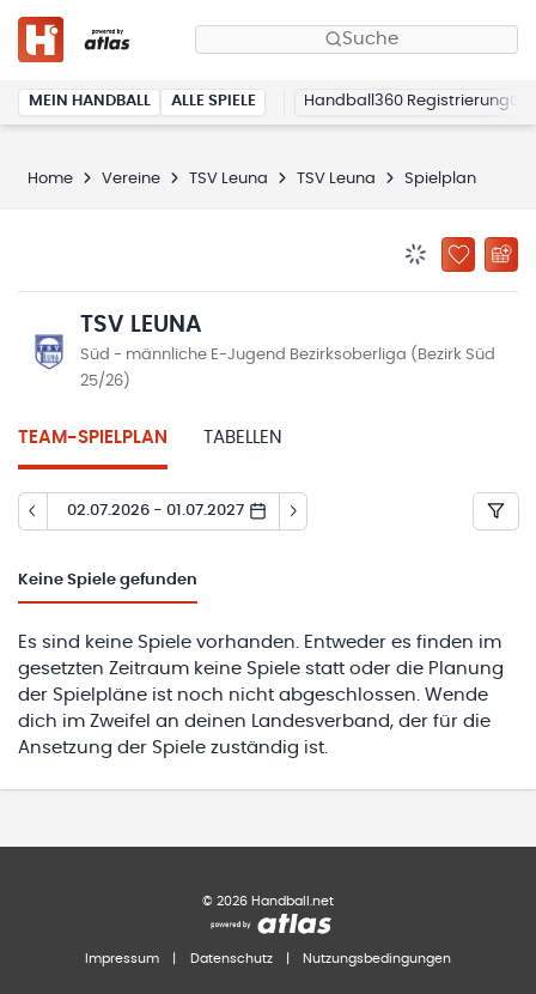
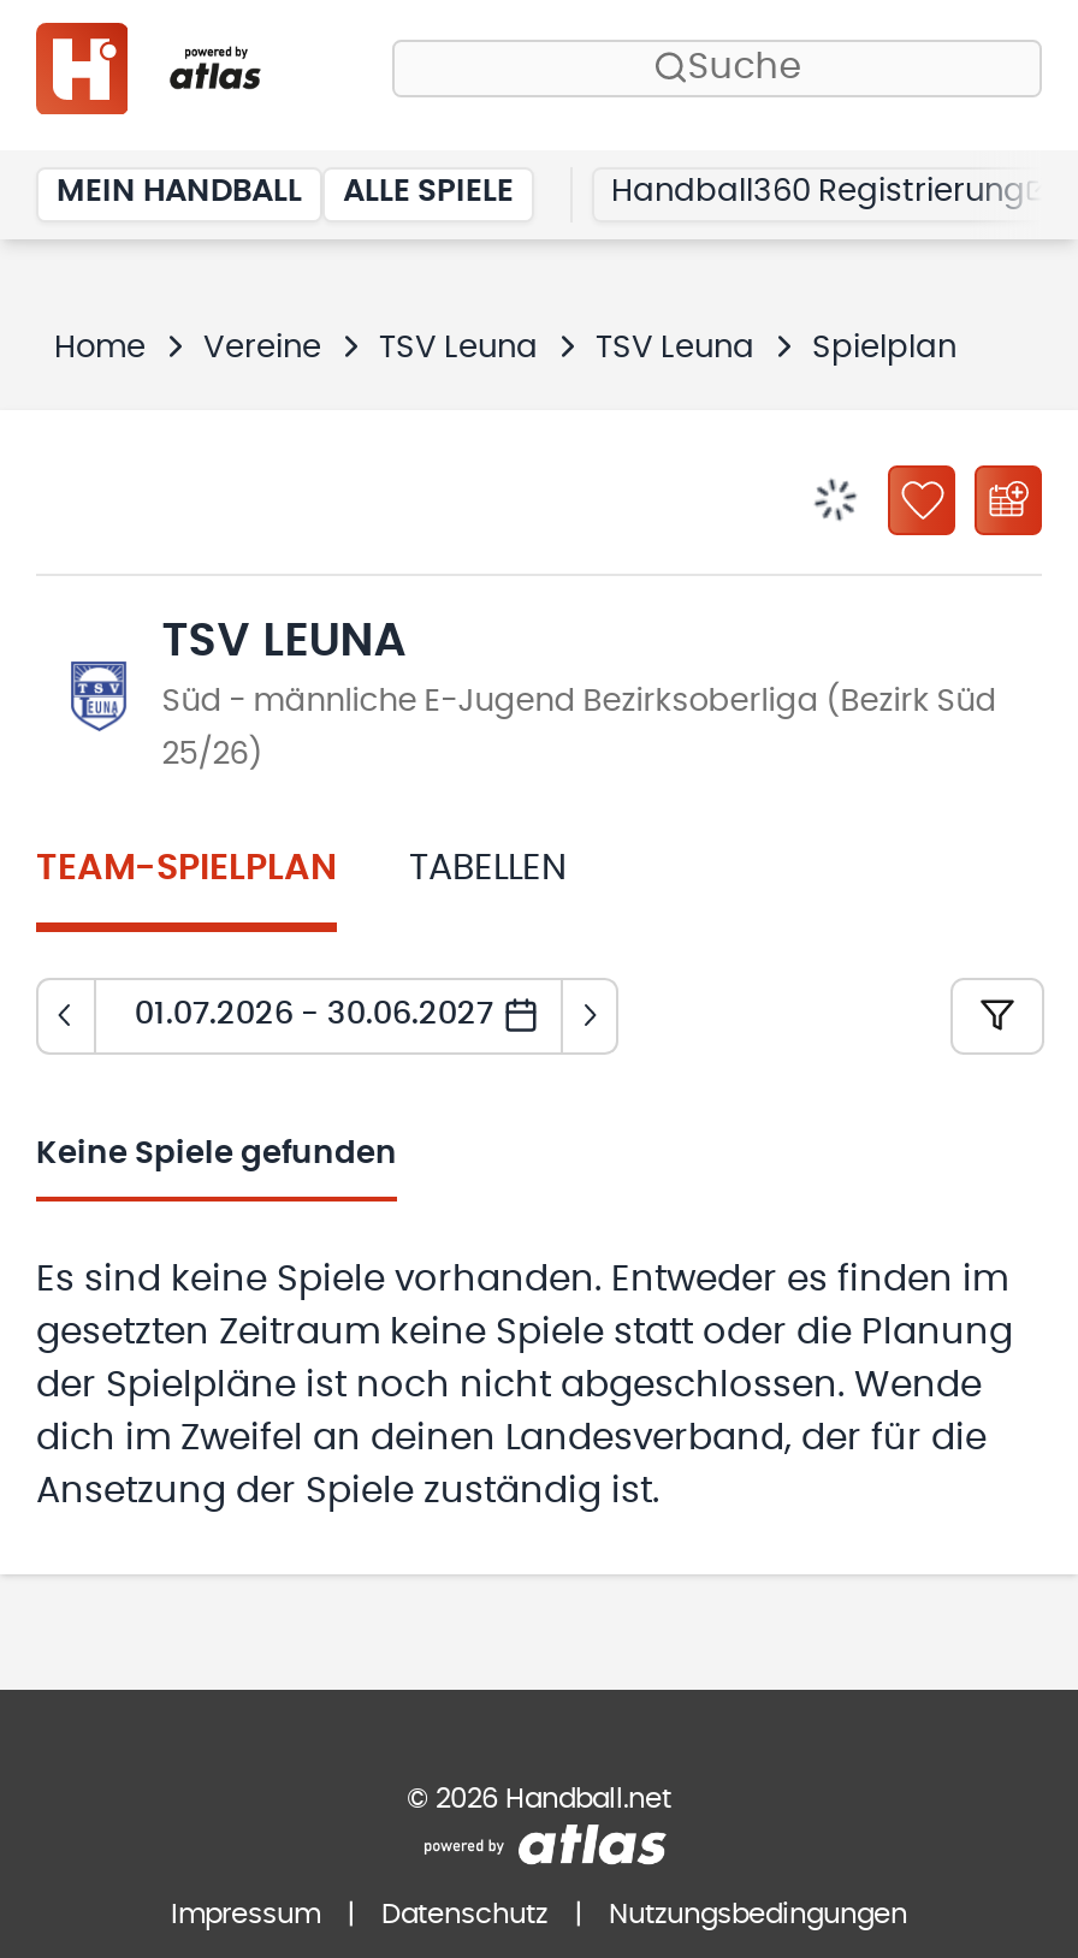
[67,503,245,518] 02.07.2026 - 01.07.2027 -> [135,999,493,1030] 01.07.2026 - 30.06.2027

